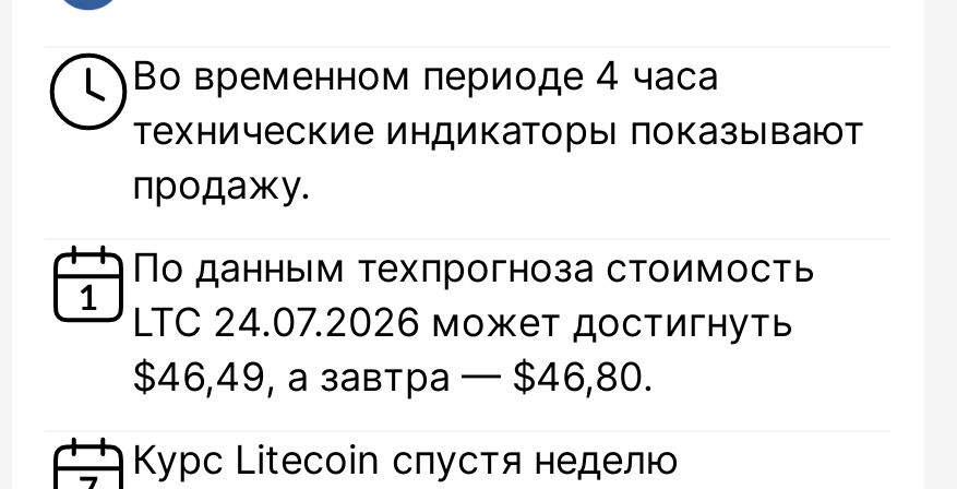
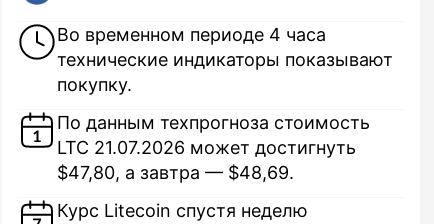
[132,161,311,207] продажу. -> [57,74,132,95] покупку.
[132,298,793,344] LTC 24.07.2026 может достигнуть -> [57,137,356,158] LTC 21.07.2026 может достигнуть
[132,353,654,399] $46,49, а завтра — $46,80. -> [57,162,294,183] $47,80, а завтра — $48,69.

